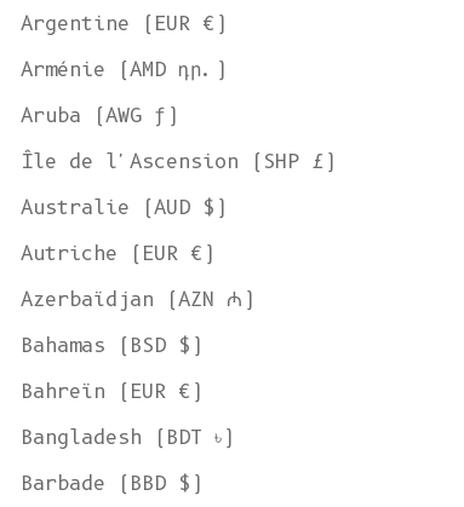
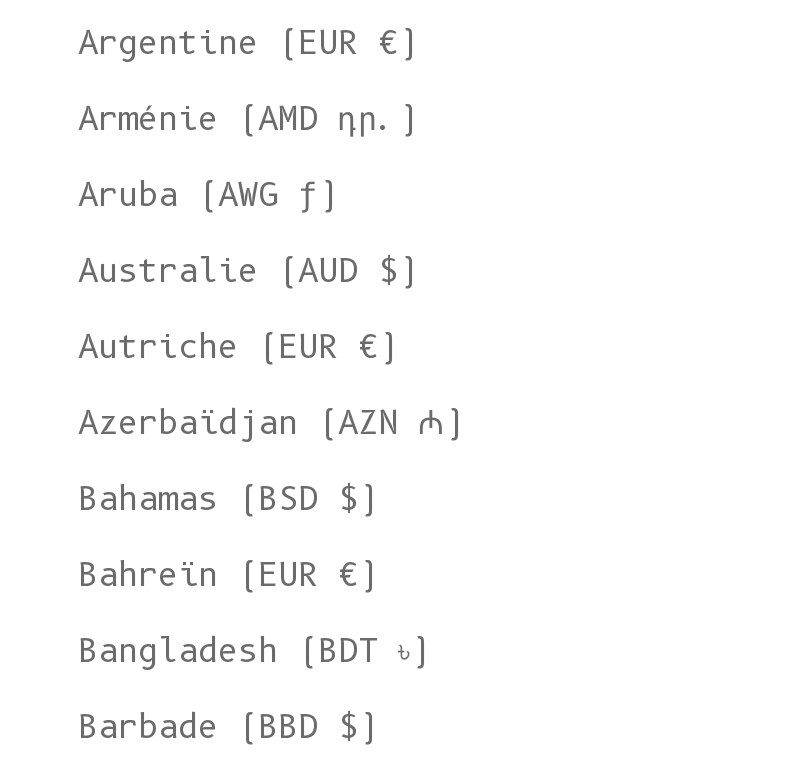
[21,150,336,173] Île de l'Ascension (SHP £) -> none

